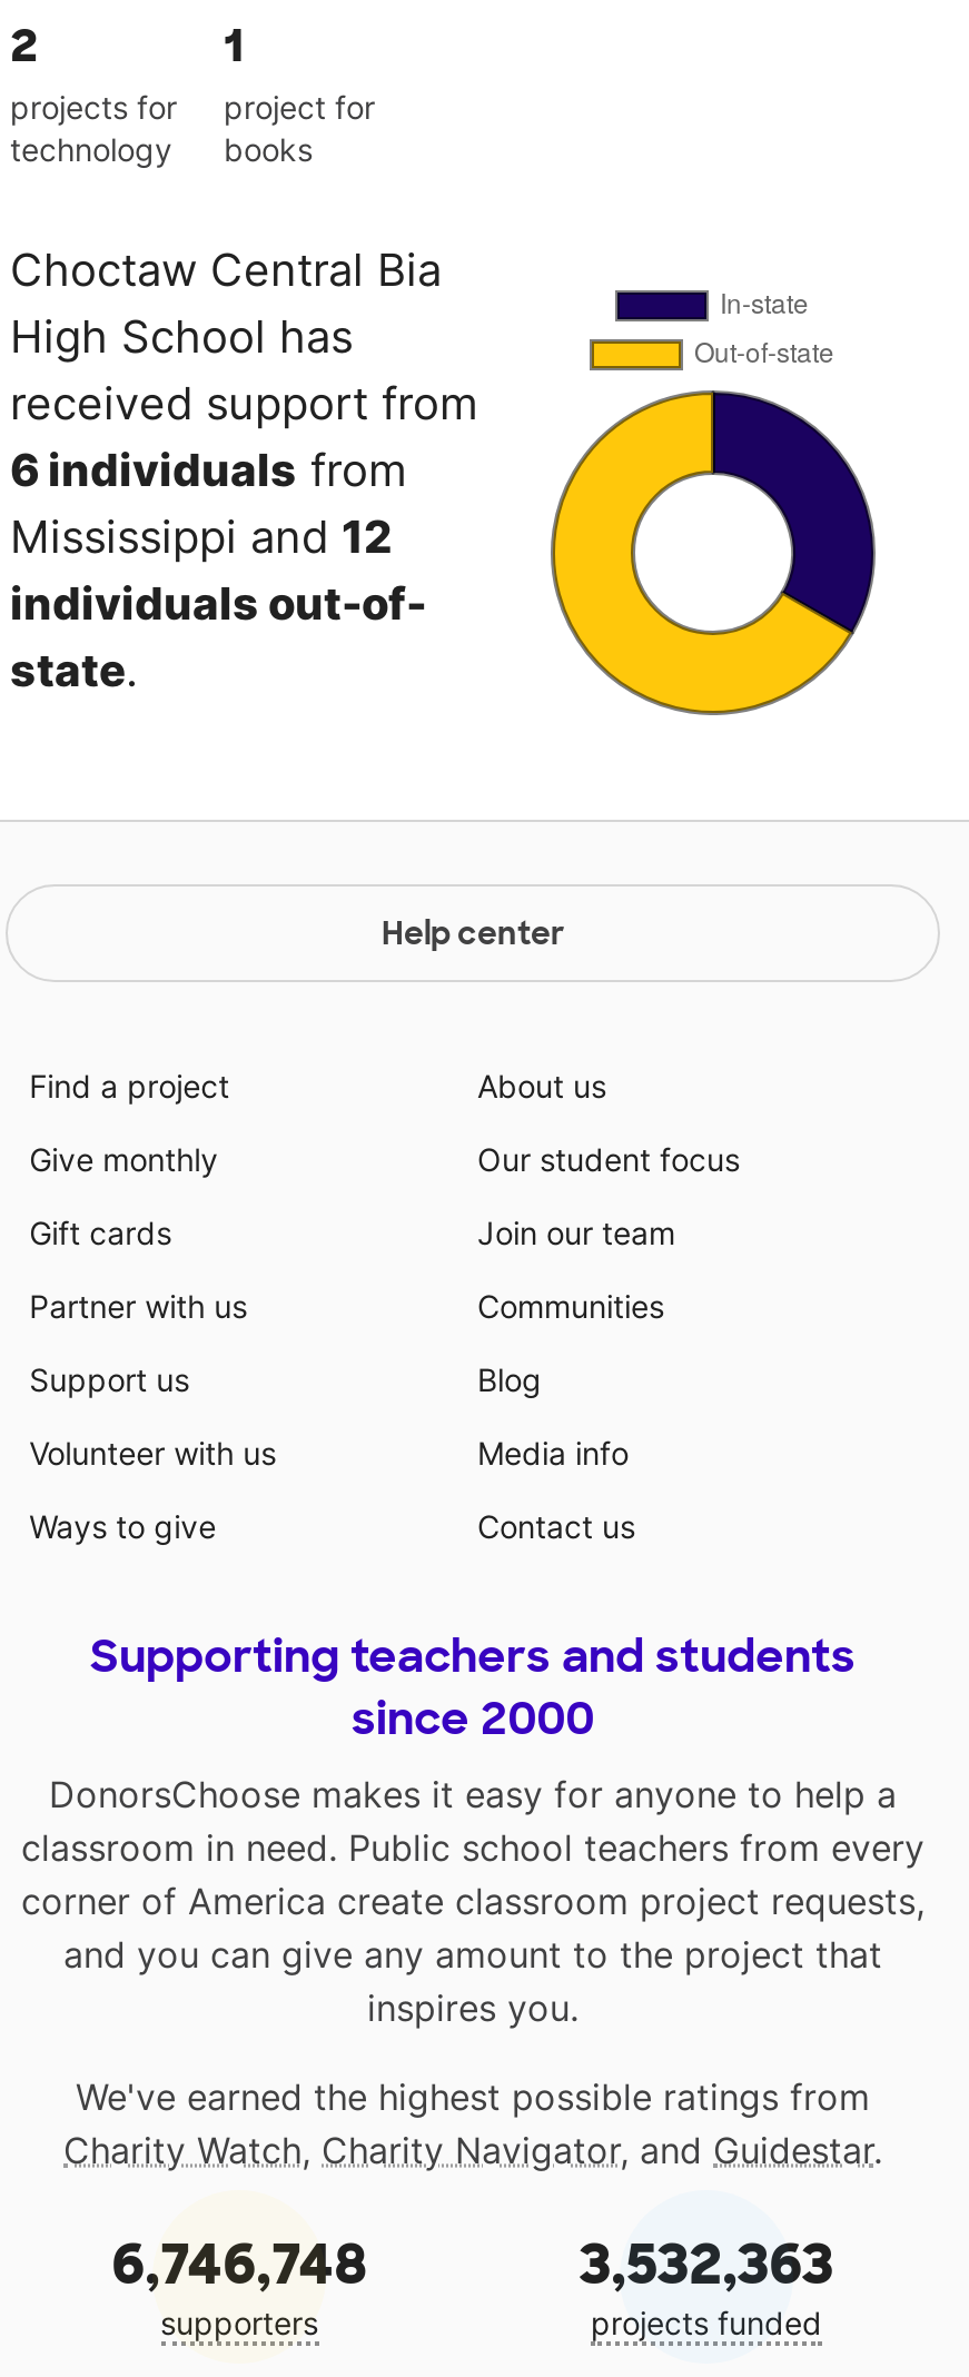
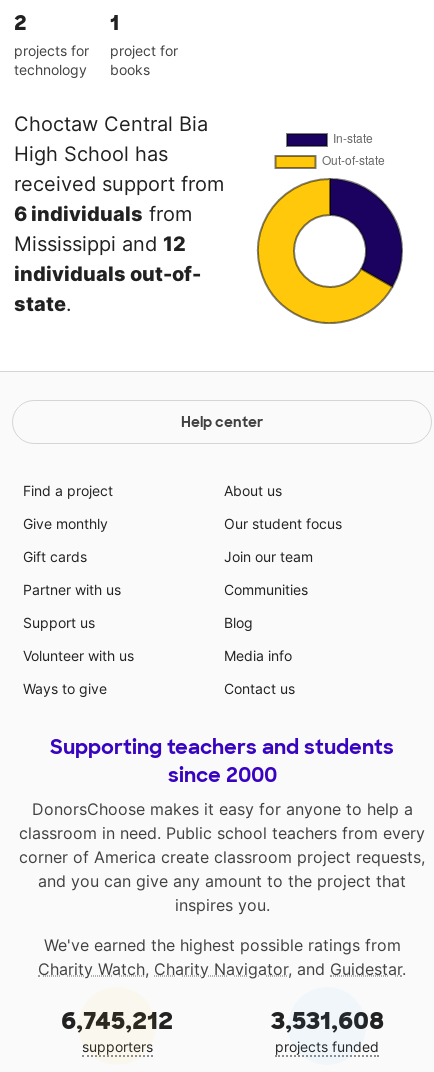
[111,2231,367,2300] 6,746,748 -> [61,1005,173,1036] 6,745,212
[580,2231,833,2300] 3,532,363 -> [270,1005,383,1036] 3,531,608

